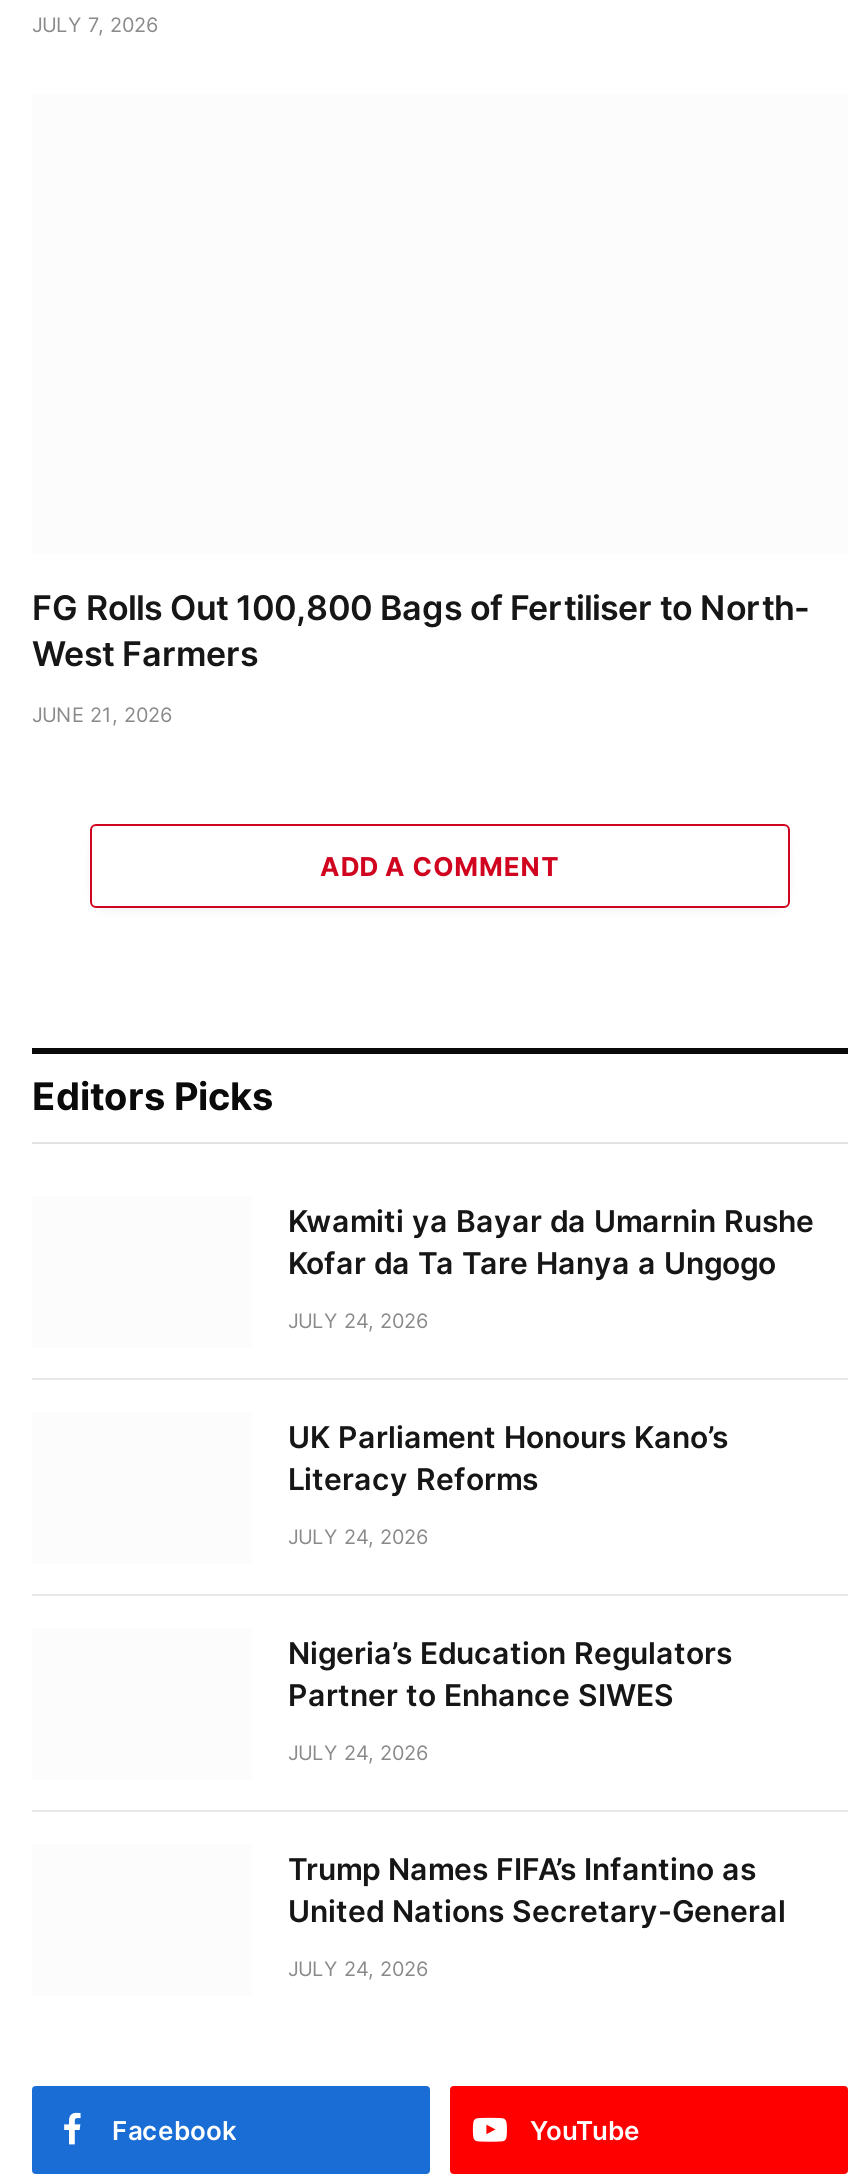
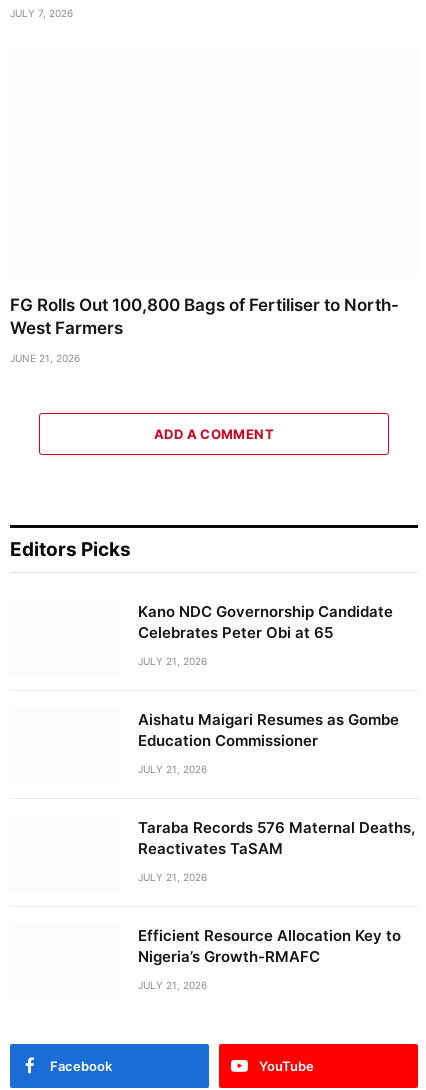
[288,1202,814,1282] Kwamiti ya Bayar da Umarnin Rushe | Kofar da Ta Tare Hanya a Ungogo -> [138,602,393,642] Kano NDC Governorship Candidate | Celebrates Peter Obi at 65
[288,1308,428,1332] JULY 24, 2026 -> [138,655,207,667] JULY 21, 2026
[288,1418,728,1498] UK Parliament Honours Kano’s | Literacy Reforms -> [138,710,399,750] Aishatu Maigari Resumes as Gombe | Education Commissioner
[288,1524,428,1548] JULY 24, 2026 -> [138,763,207,775] JULY 21, 2026
[288,1634,732,1714] Nigeria’s Education Regulators | Partner to Enhance SIWES -> [138,818,415,858] Taraba Records 576 Maternal Deaths, | Reactivates TaSAM
[288,1740,428,1764] JULY 24, 2026 -> [138,871,207,883] JULY 21, 2026
[288,1850,786,1930] Trump Names FIFA’s Infantino as | United Nations Secretary-General -> [138,926,401,966] Efficient Resource Allocation Key to | Nigeria’s Growth-RMAFC
[288,1956,428,1980] JULY 24, 2026 -> [138,979,207,991] JULY 21, 2026

